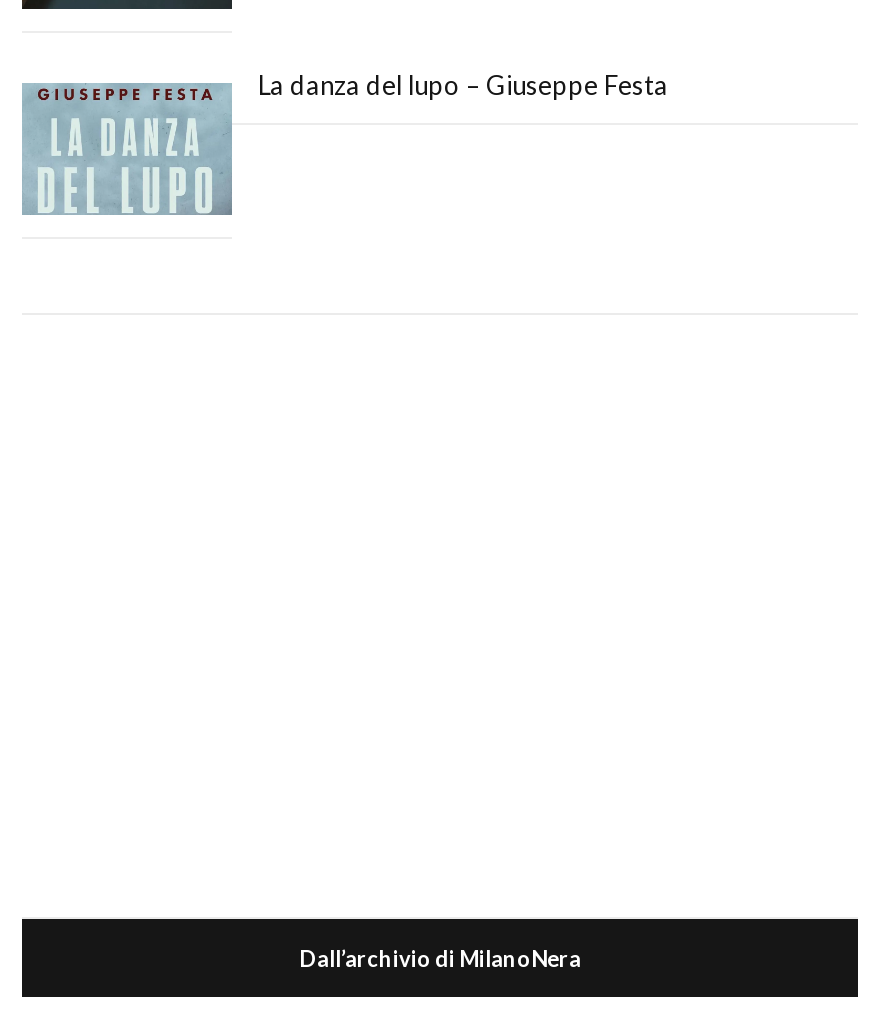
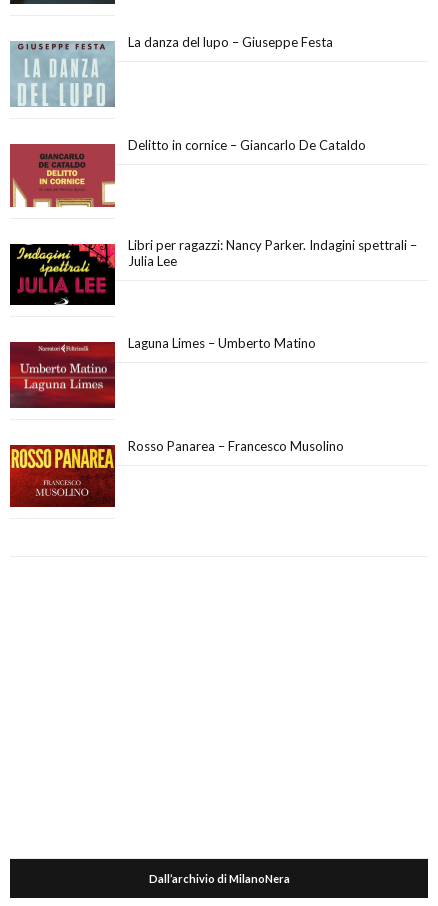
none -> [9,137,366,208] [image] | Delitto in cornice – Giancarlo De Cataldo
none -> [9,335,316,409] [image] | Laguna Limes – Umberto Matino
none -> [9,438,344,508] [image] | Rosso Panarea – Francesco Musolino
none -> [10,237,417,306] [image] | Libri per ragazzi: Nancy Parker. Indagini spettrali – | Julia Lee

